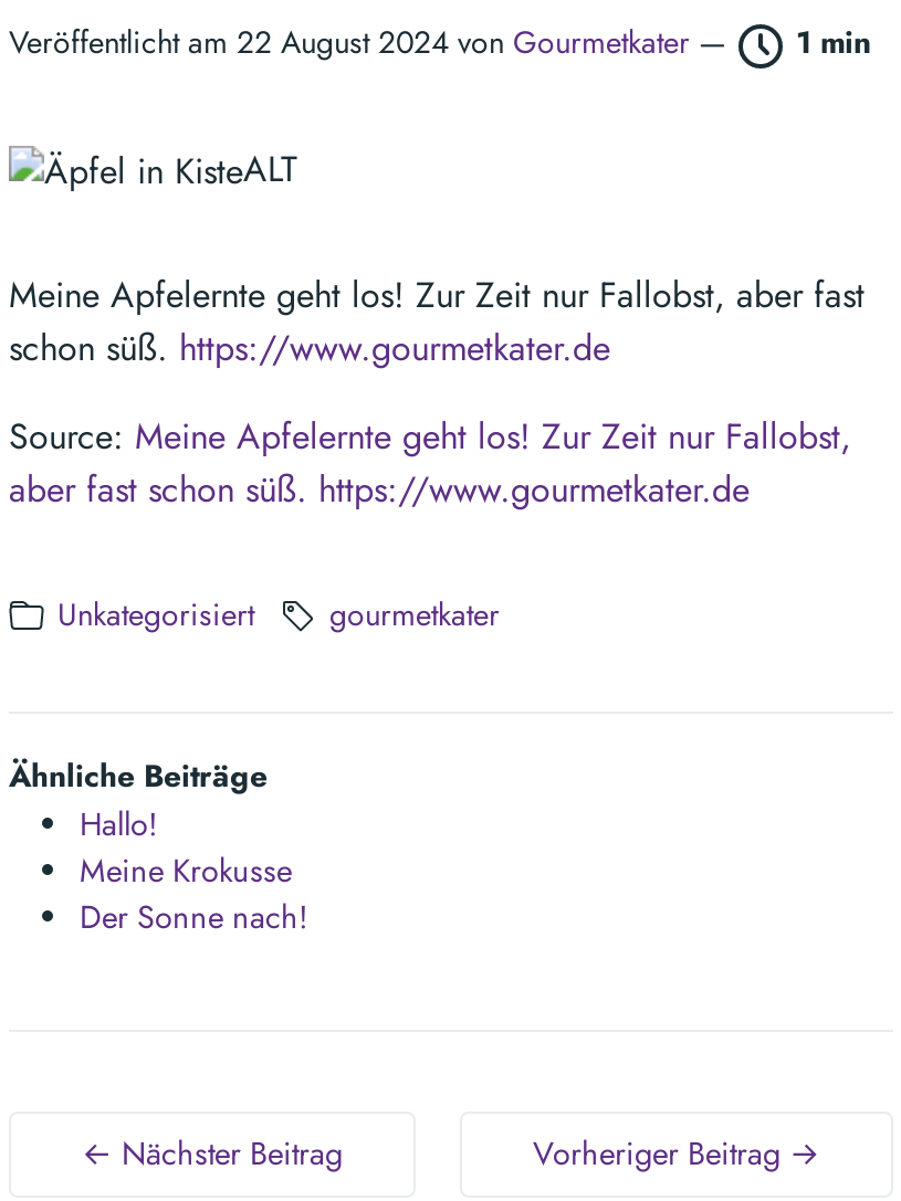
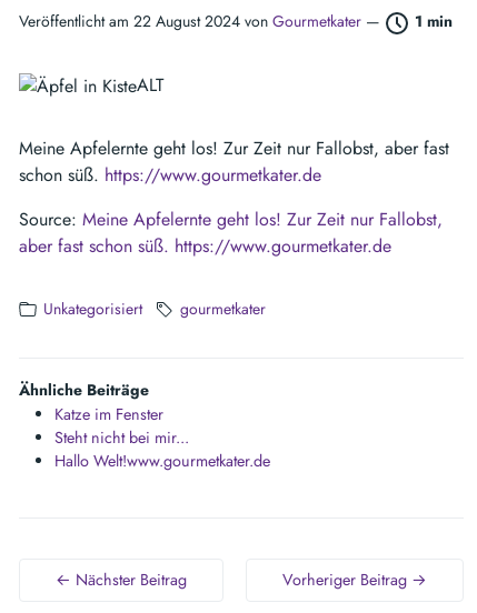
[80,802,307,939] Hallo! | Meine Krokusse | Der Sonne nach! -> [54,403,270,472] Katze im Fenster | Steht nicht bei mir... | Hallo Welt!www.gourmetkater.de

